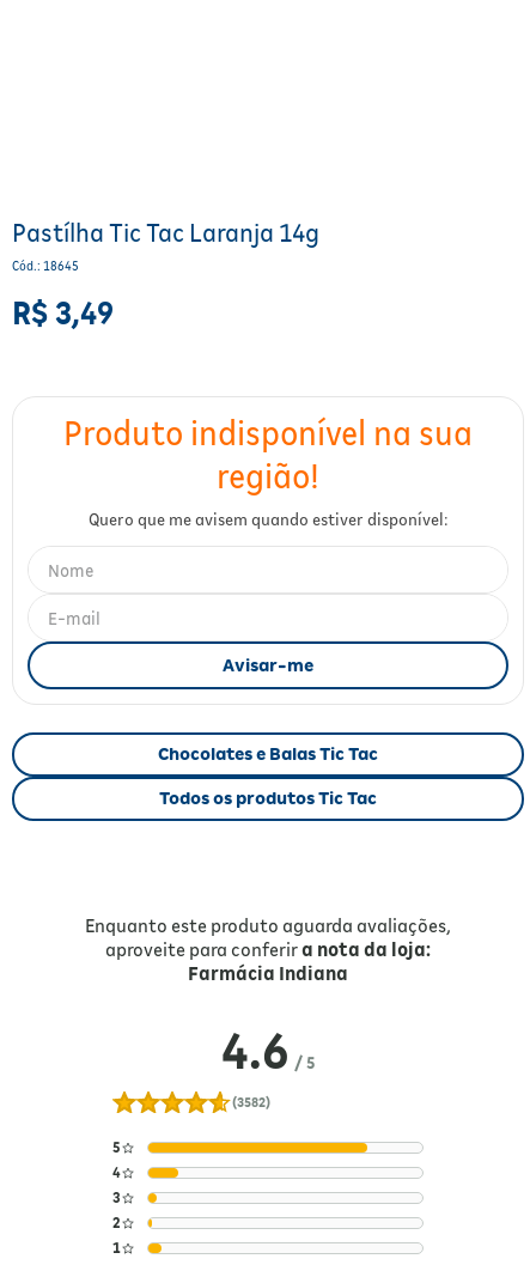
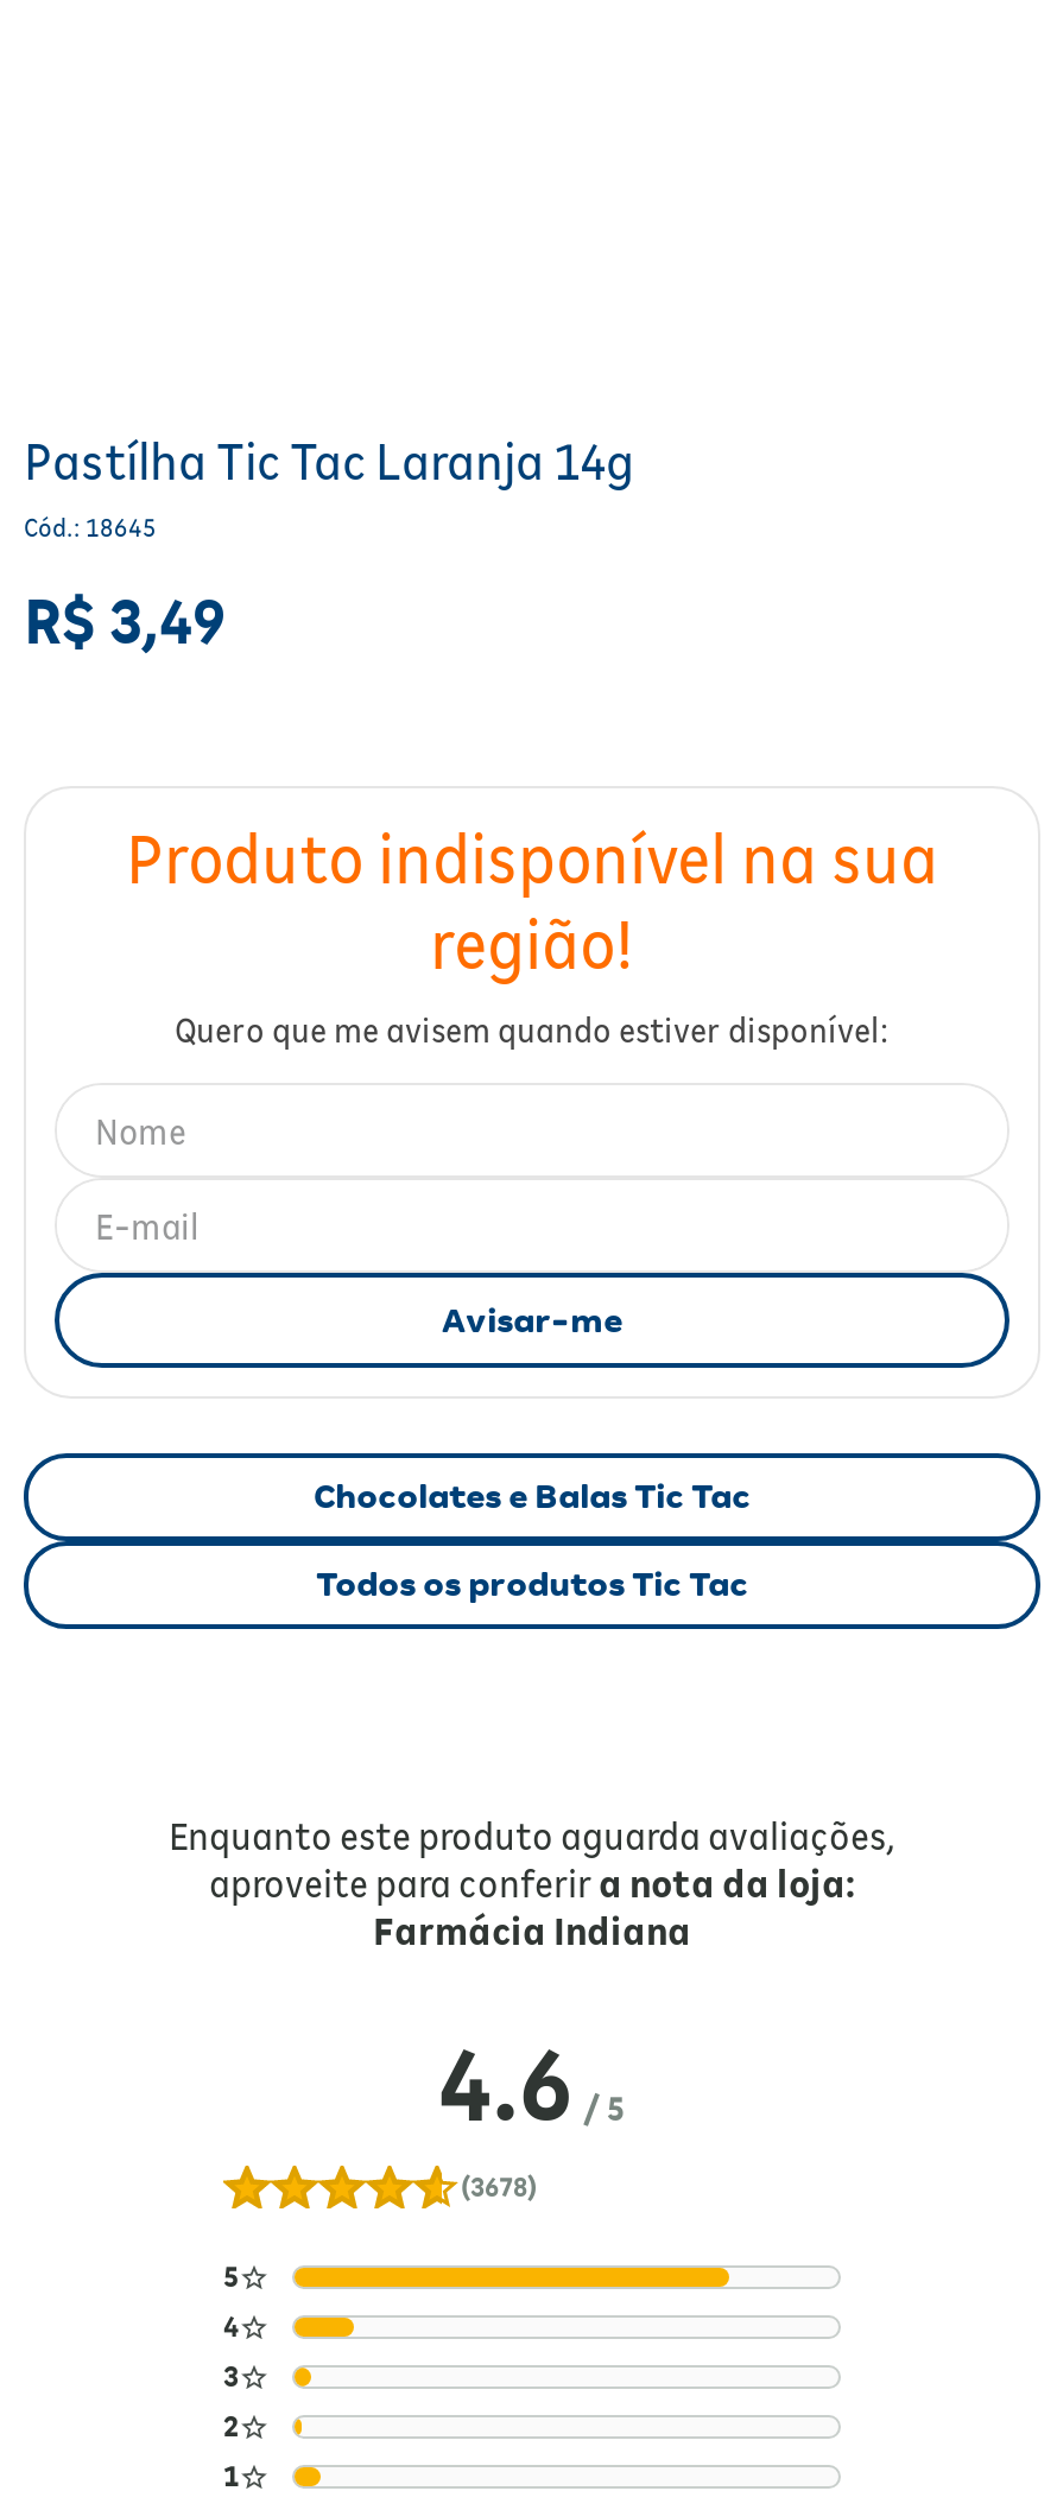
[232,1094,270,1111] (3582) -> [461,2170,537,2204] (3678)

